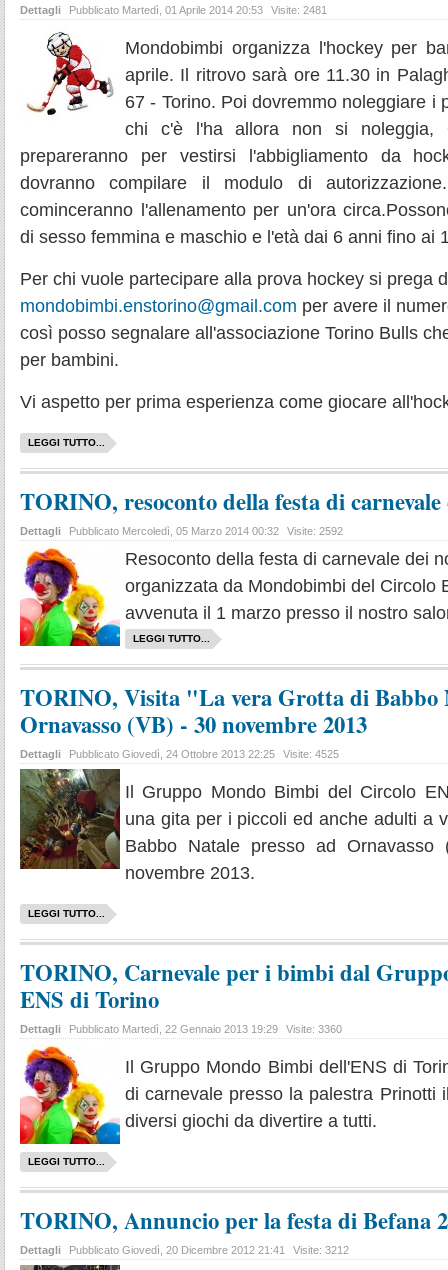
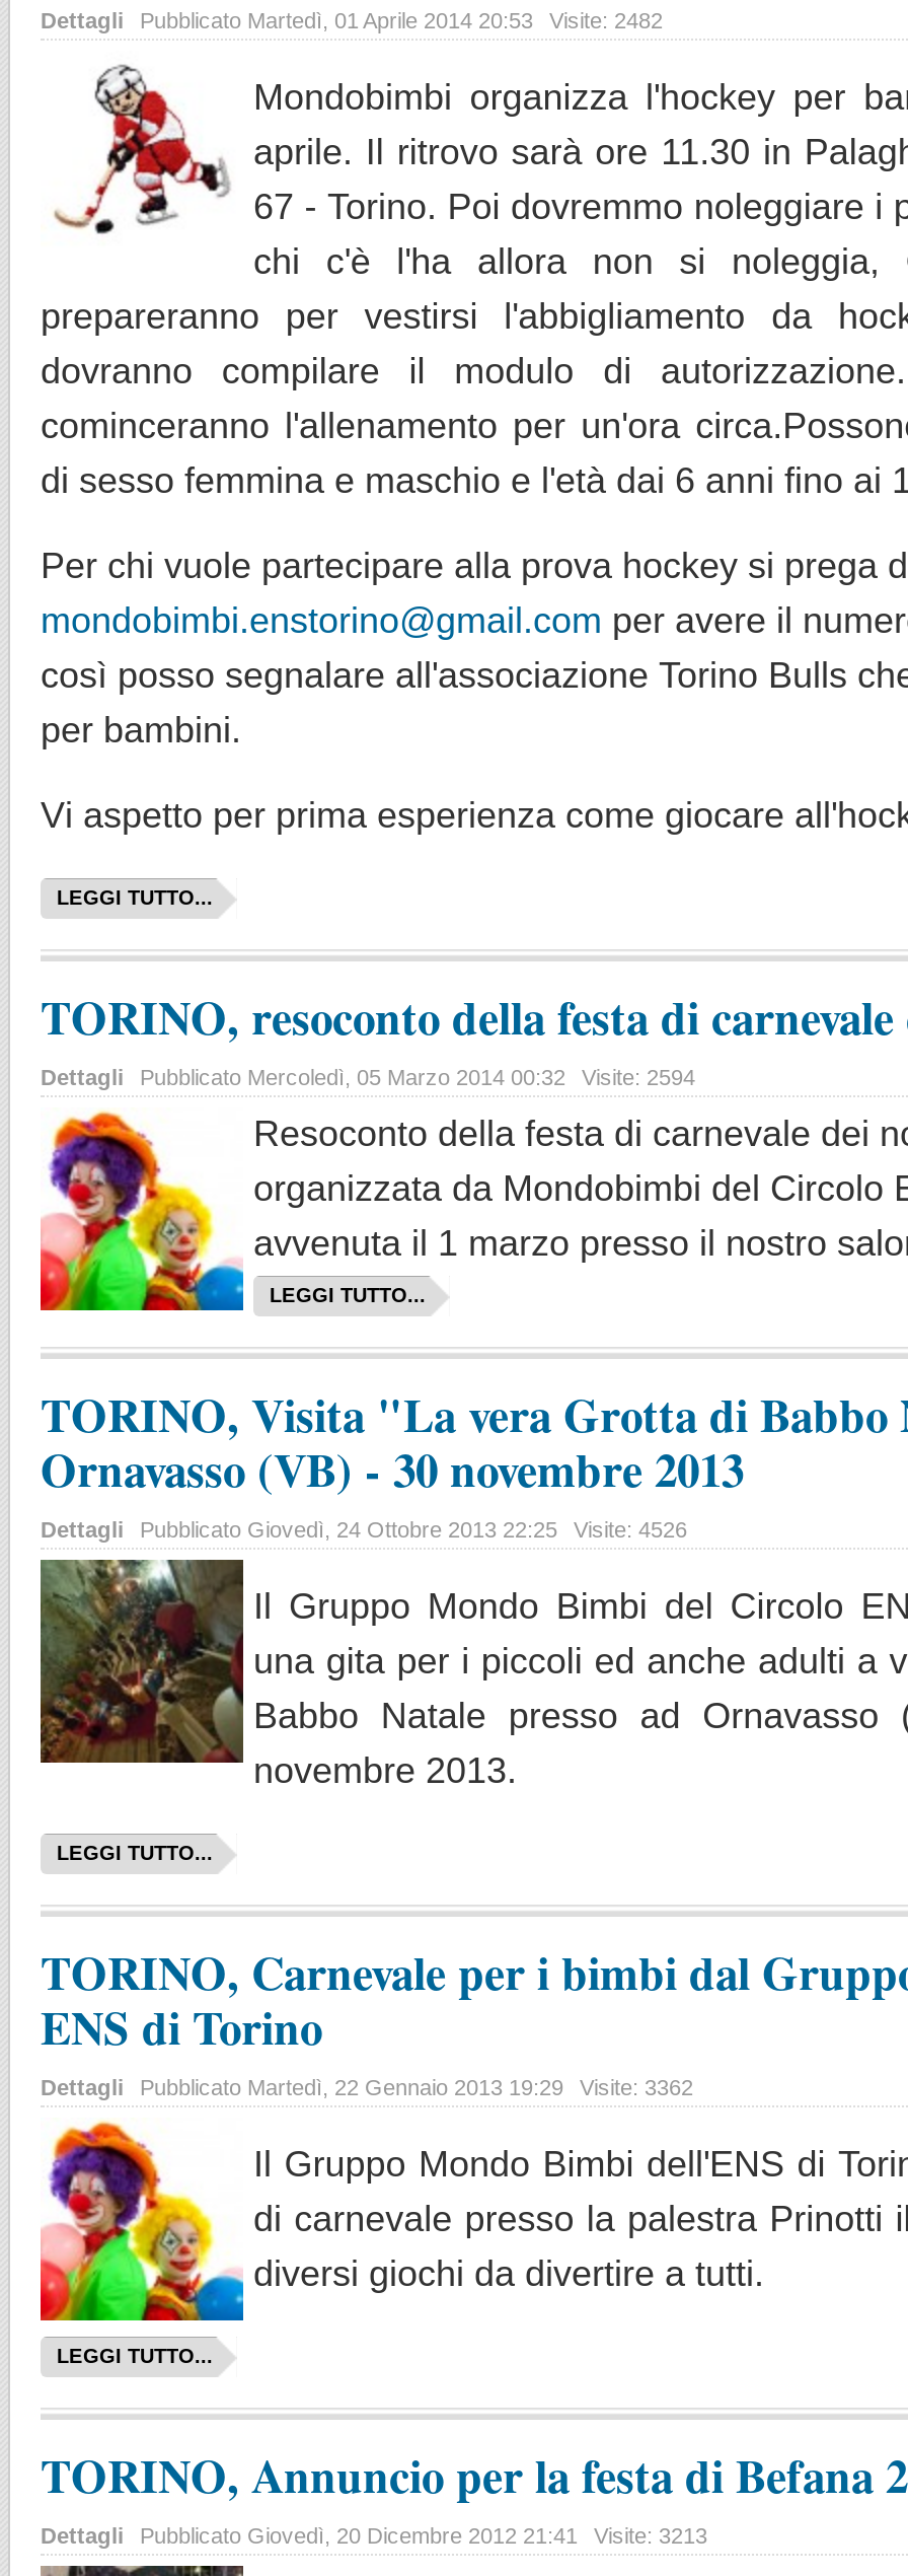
[69,4,327,16] Pubblicato Martedì, 01 Aprile 2014 20:53 Visite: 2481 -> [140,8,663,32] Pubblicato Martedì, 01 Aprile 2014 20:53 Visite: 2482
[69,525,343,537] Pubblicato Mercoledì, 05 Marzo 2014 00:32 Visite: 2592 -> [140,1065,695,1089] Pubblicato Mercoledì, 05 Marzo 2014 00:32 Visite: 2594
[69,748,339,760] Pubblicato Giovedì, 24 Ottobre 2013 22:25 Visite: 4525 -> [140,1517,687,1542] Pubblicato Giovedì, 24 Ottobre 2013 22:25 Visite: 4526
[69,1023,342,1035] Pubblicato Martedì, 22 Gennaio 2013 19:29 Visite: 3360 -> [140,2075,693,2099] Pubblicato Martedì, 22 Gennaio 2013 19:29 Visite: 3362
[69,1244,349,1256] Pubblicato Giovedì, 20 Dicembre 2012 21:41 Visite: 3212 -> [140,2523,707,2548] Pubblicato Giovedì, 20 Dicembre 2012 21:41 Visite: 3213

